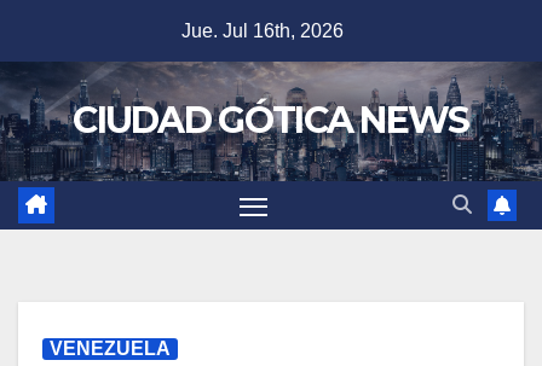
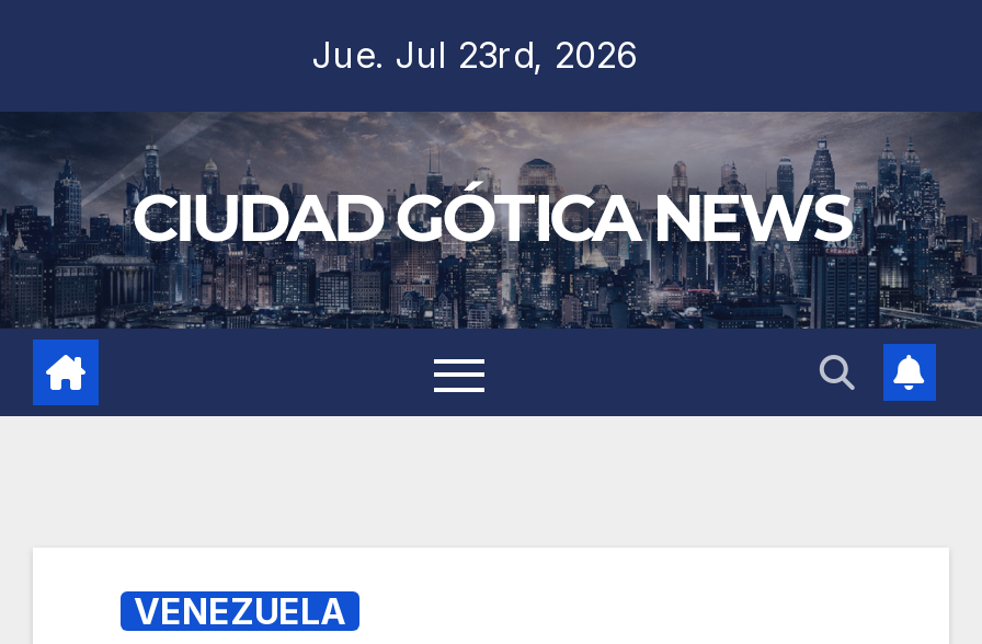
[181,21,343,41] Jue. Jul 16th, 2026 -> [311,33,638,77] Jue. Jul 23rd, 2026

